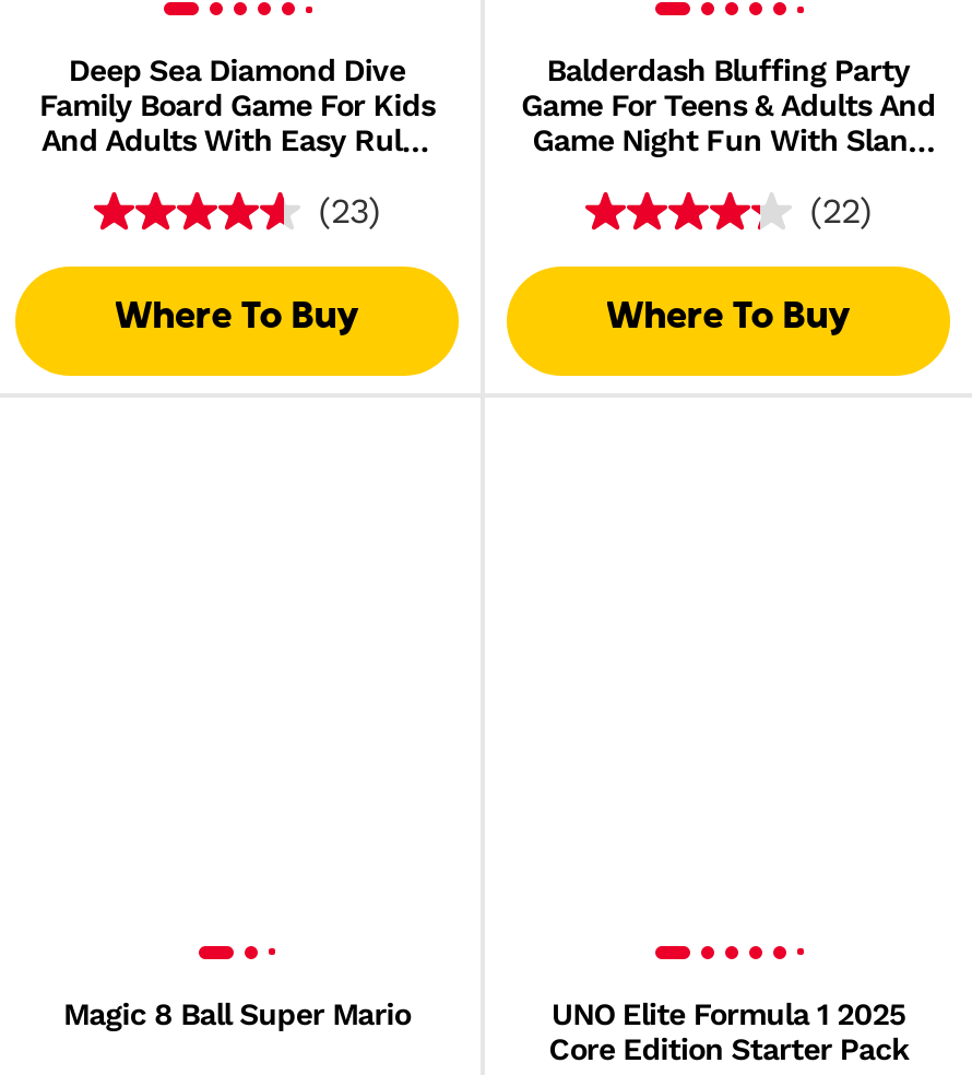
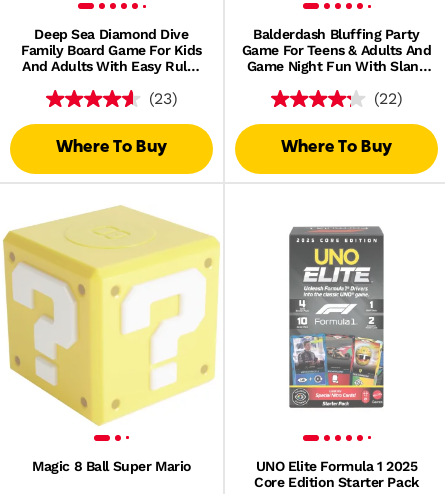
none -> [3,205,221,427] [image]
none -> [288,226,385,409] [image]

